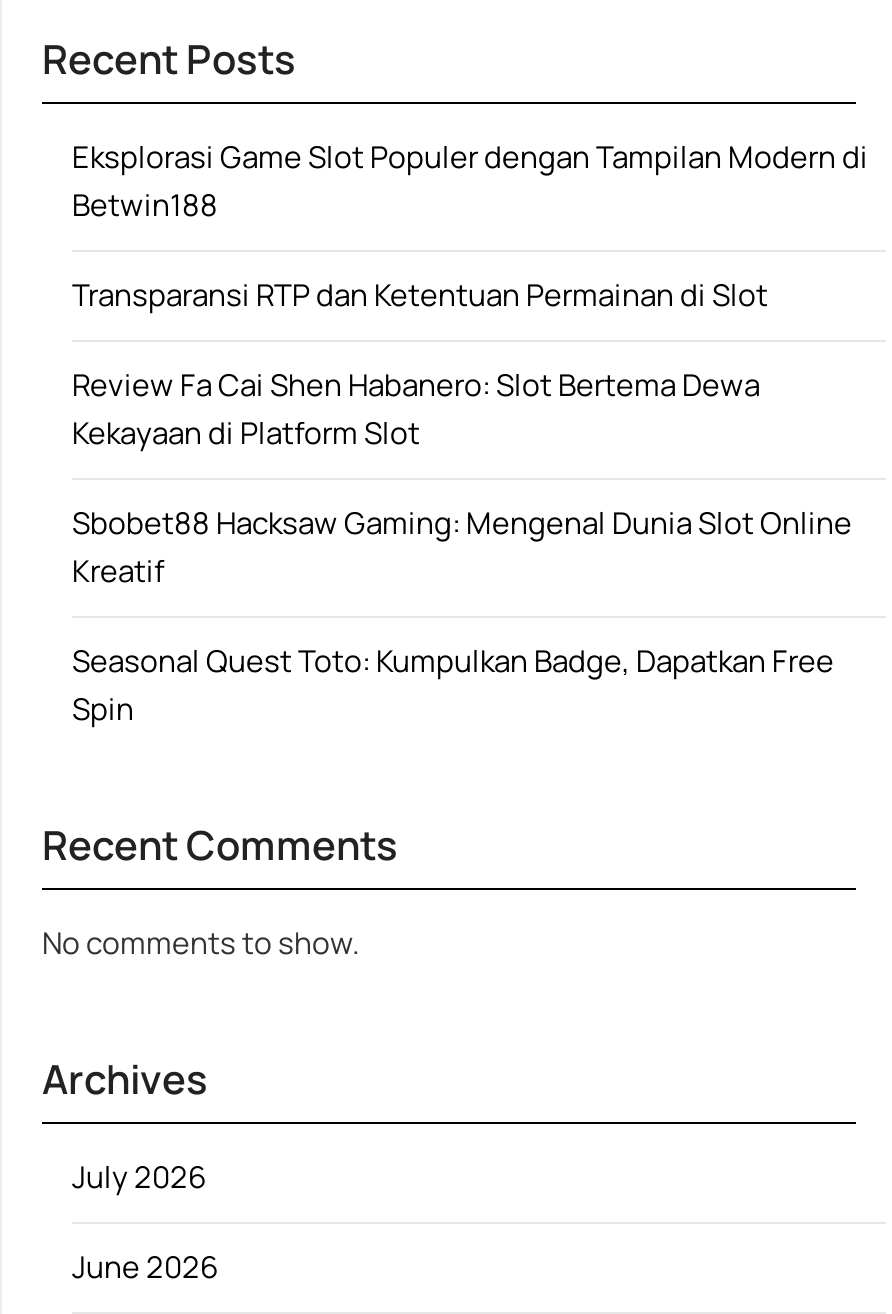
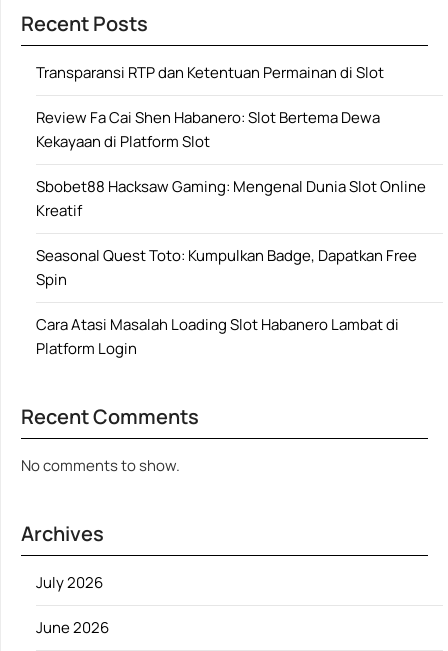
[72,136,868,226] Eksplorasi Game Slot Populer dengan Tampilan Modern di | Betwin188 -> none
moved [72,274,852,730] -> [36,62,426,290]: Transparansi RTP dan Ketentuan Permainan di Slot | Review Fa Cai Shen Habanero: Slot Bertema Dewa | Kekayaan di Platform Slot | Sbobet88 Hacksaw Gaming: Mengenal Dunia Slot Online | Kreatif | Seasonal Quest Toto: Kumpulkan Badge, Dapatkan Free | Spin
none -> [36,314,399,359] Cara Atasi Masalah Loading Slot Habanero Lambat di | Platform Login

